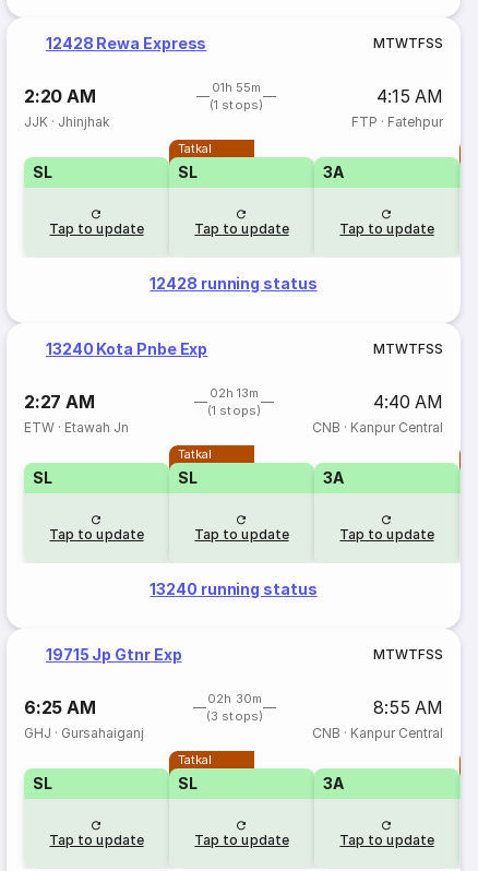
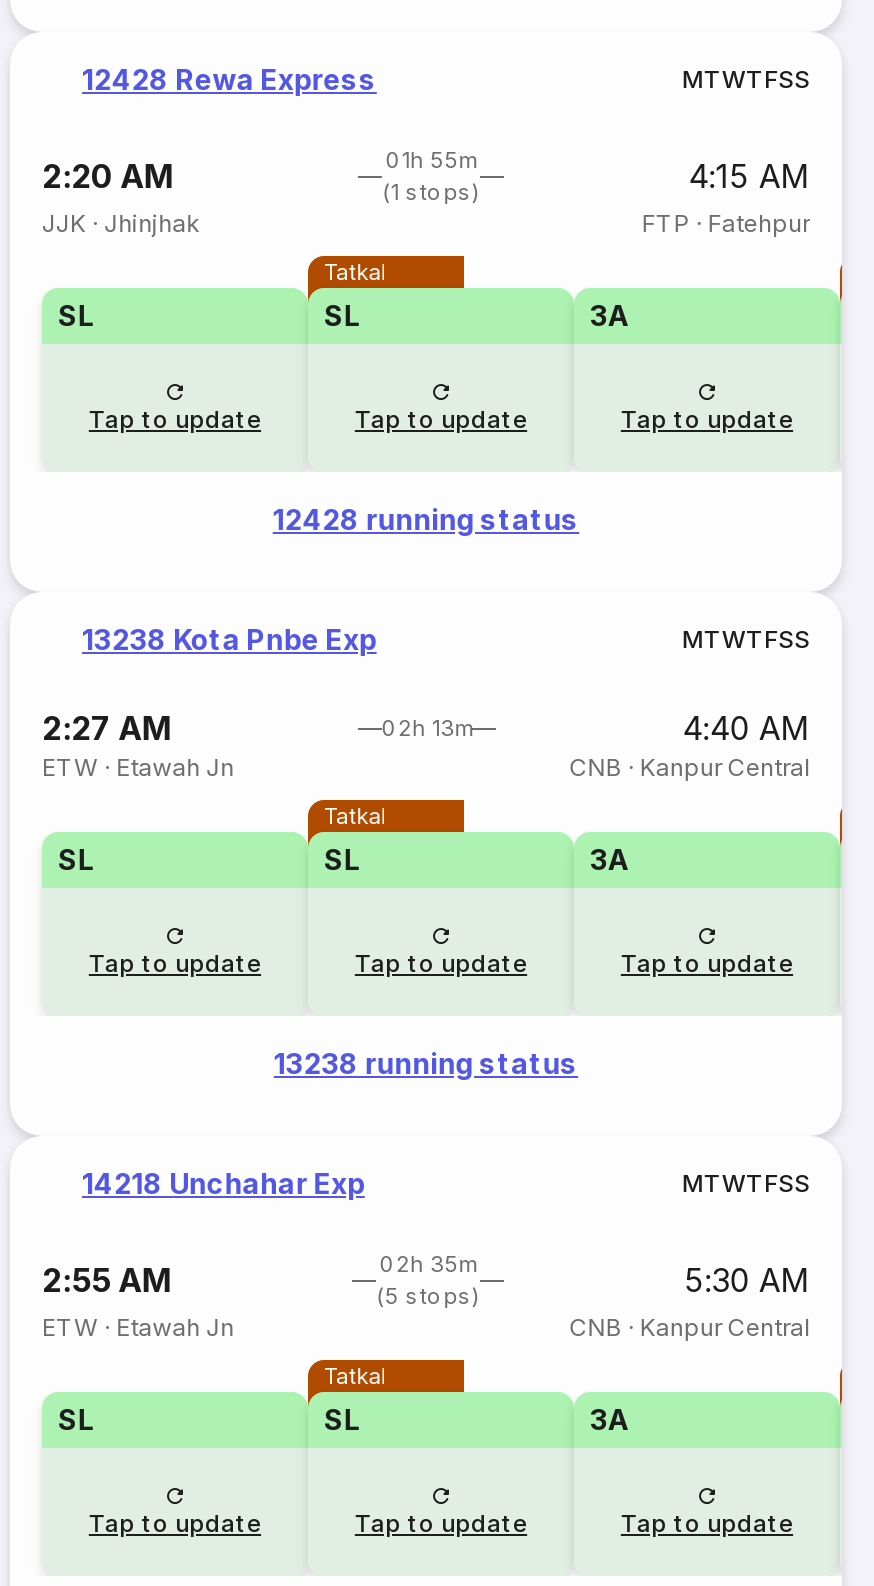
[46,339,208,358] 13240 Kota Pnbe Exp -> [82,622,377,656] 13238 Kota Pnbe Exp
[208,403,260,418] (1 stops) -> none
[150,580,317,598] 13240 running status -> [274,1046,578,1080] 13238 running status
[46,645,182,664] 19715 Jp Gtnr Exp -> [82,1166,365,1200] 14218 Unchahar Exp
[24,691,443,741] 6:25 AM | 02h 30m | (3 stops) | 8:55 AM | GHJ · Gursahaiganj -> [42,1250,810,1342] 2:55 AM | 02h 35m | (5 stops) | 5:30 AM | ETW · Etawah Jn

